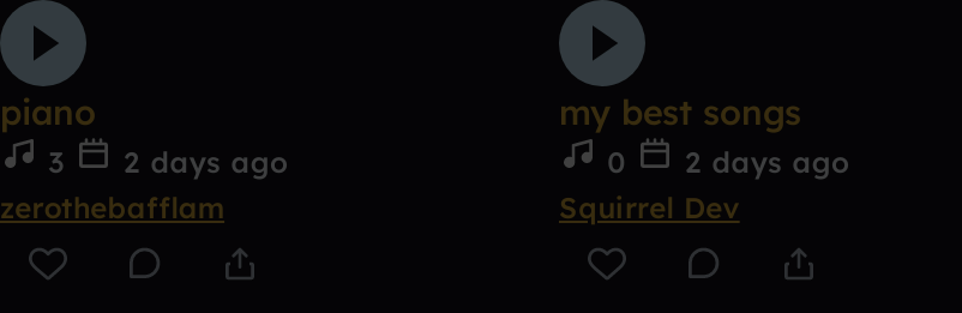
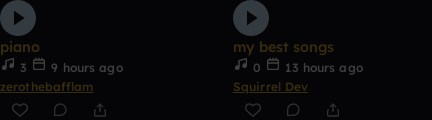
[38,144,287,180] 3 2 days ago -> [16,60,123,75] 3 9 hours ago
[675,144,848,180] 2 days ago -> [281,60,363,75] 13 hours ago

